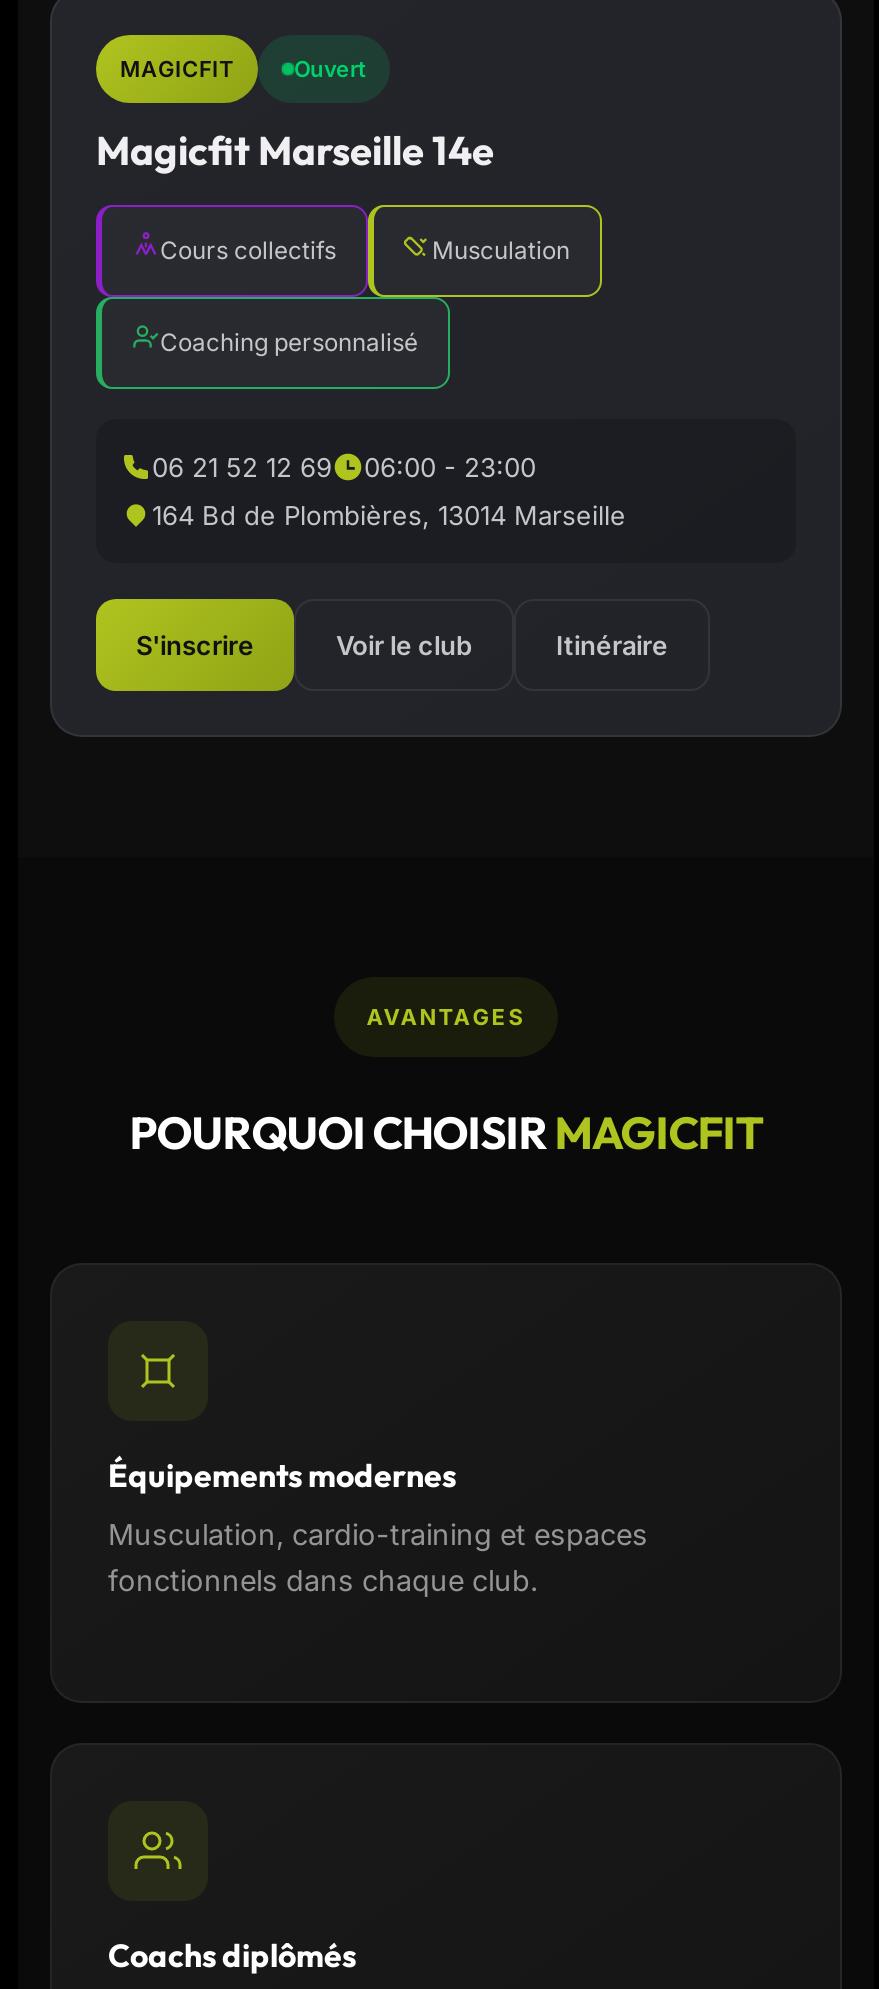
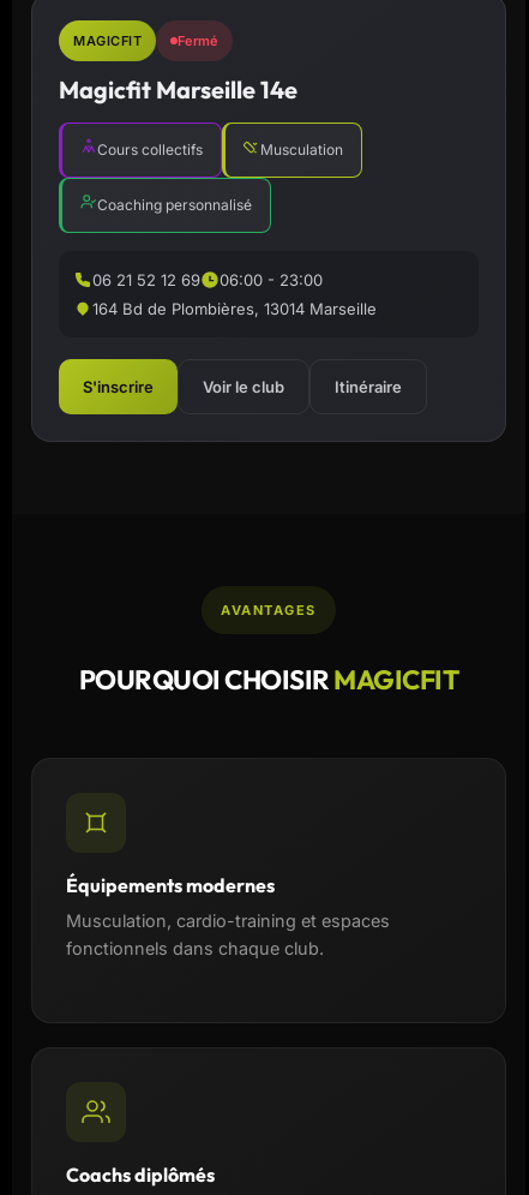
[294,54,366,82] Ouvert -> [178,33,218,49] Fermé

